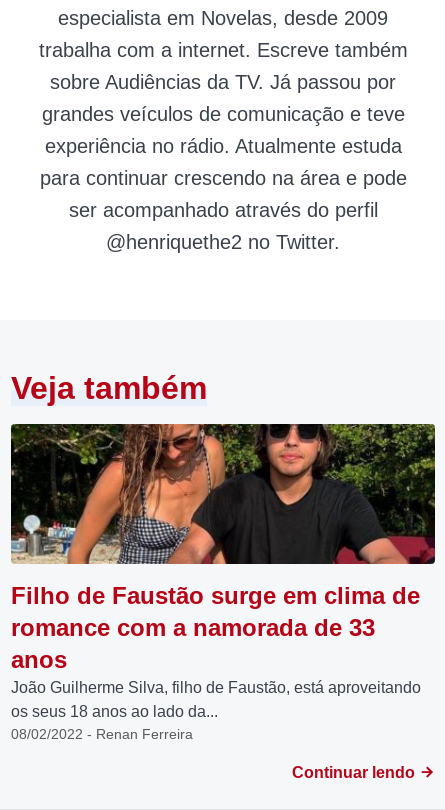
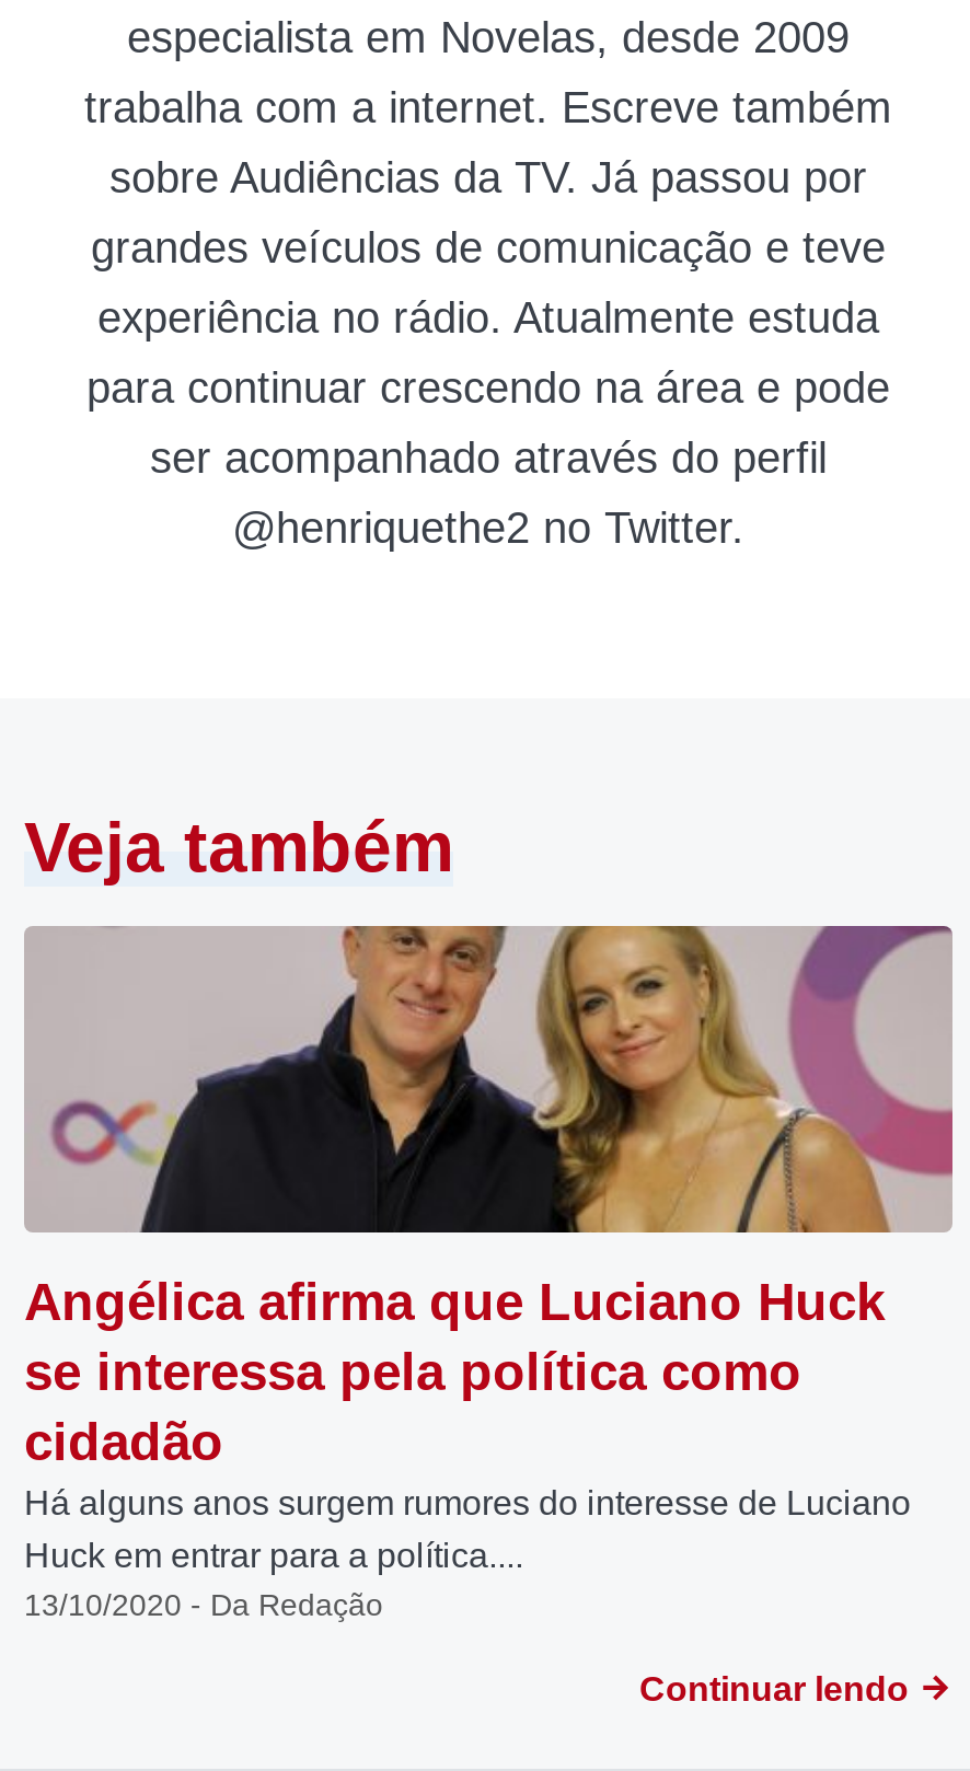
[10,423,436,742] [image] | Filho de Faustão surge em clima de | romance com a namorada de 33 | anos | João Guilherme Silva, filho de Faustão, está aproveitando | os seus 18 anos ao lado da... | 08/02/2022 - Renan Ferreira -> [24,924,955,1622] [image] | Angélica afirma que Luciano Huck | se interessa pela política como | cidadão | Há alguns anos surgem rumores do interesse de Luciano | Huck em entrar para a política.... | 13/10/2020 - Da Redação

